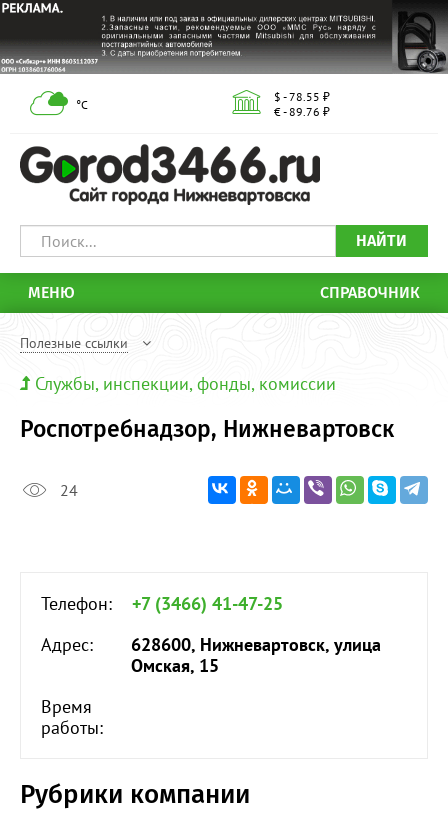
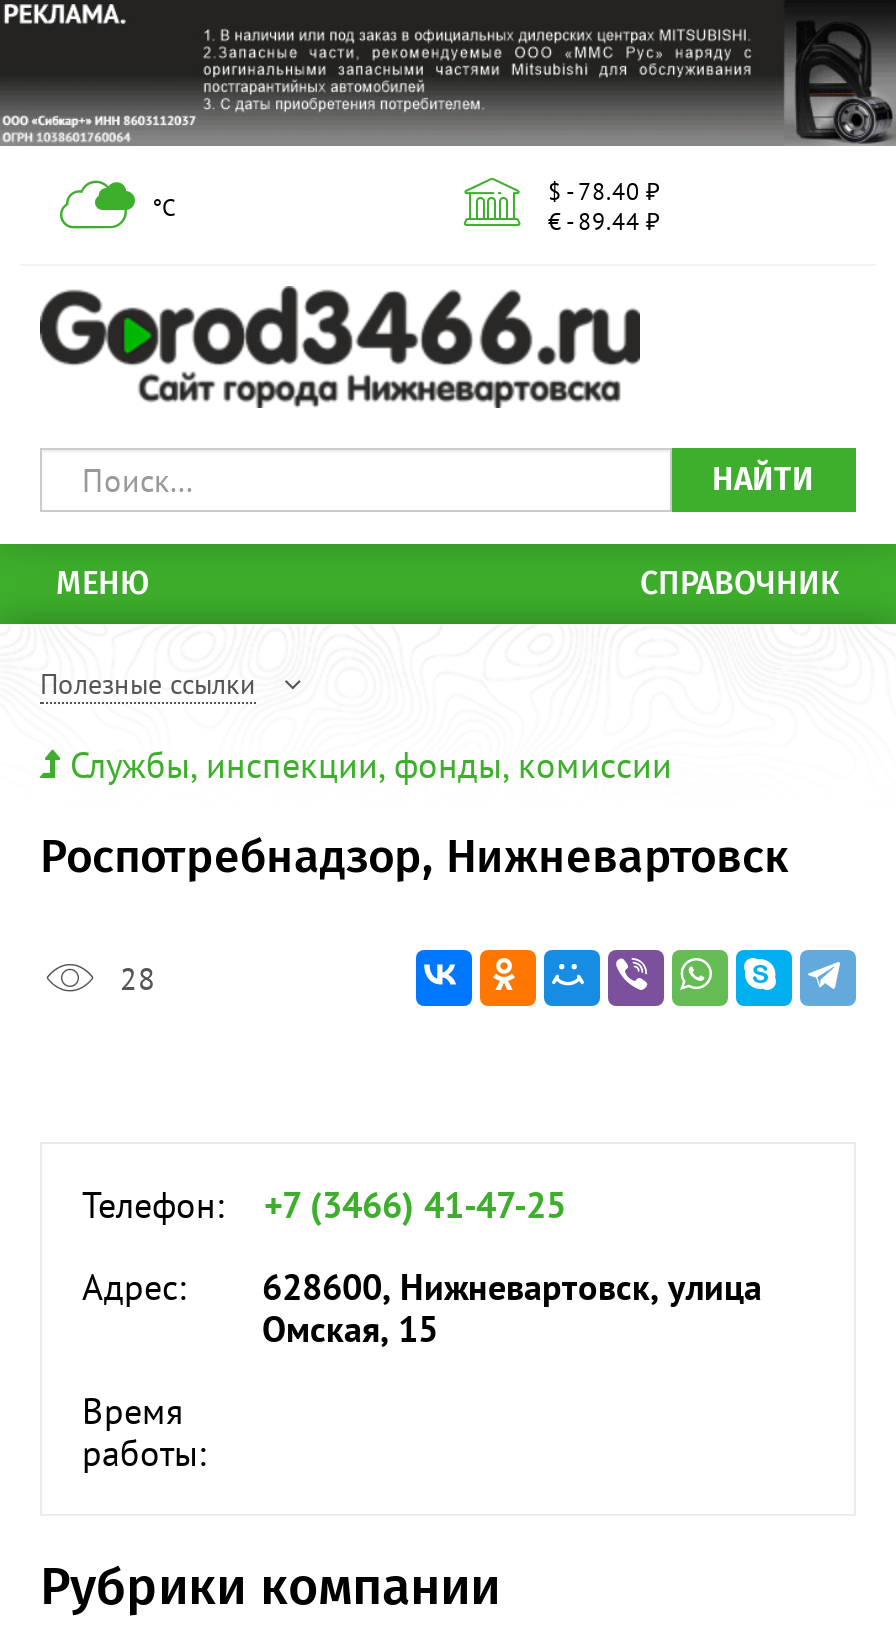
[274,89,330,104] $ - 78.55 ₽ -> [548,176,660,206] $ - 78.40 ₽
[274,104,330,119] € - 89.76 ₽ -> [548,206,660,236] € - 89.44 ₽
[60,480,78,500] 24 -> [120,958,156,998] 28

